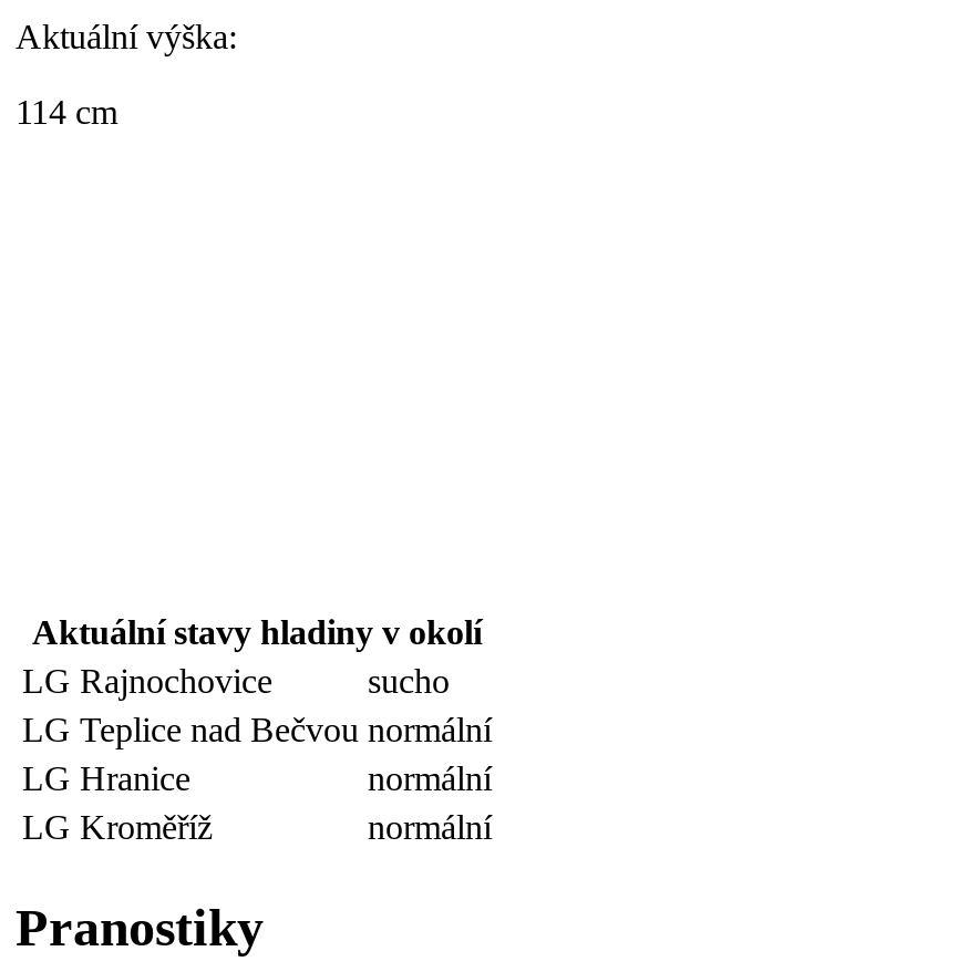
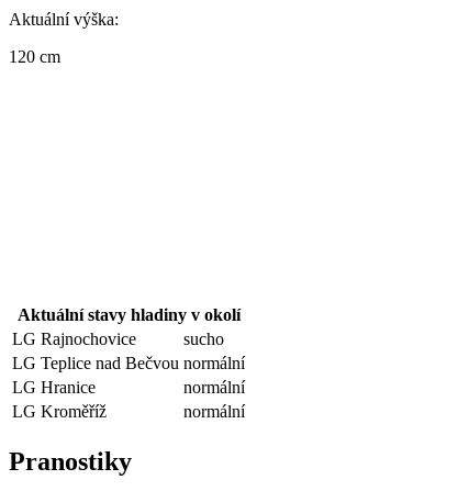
[16,93,117,130] 114 cm -> [9,47,60,66] 120 cm

